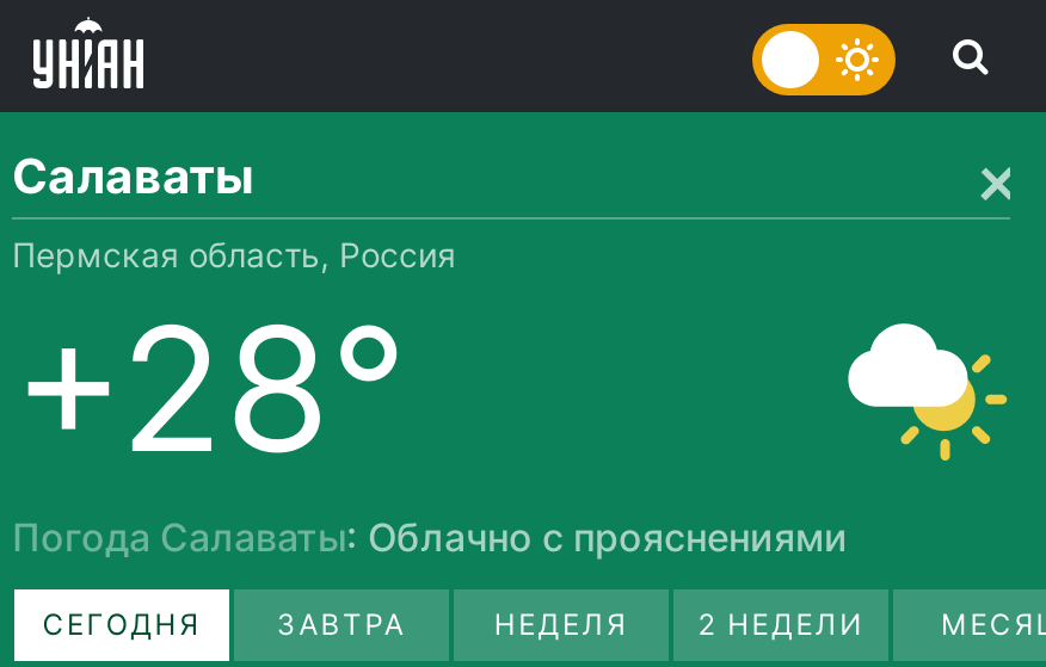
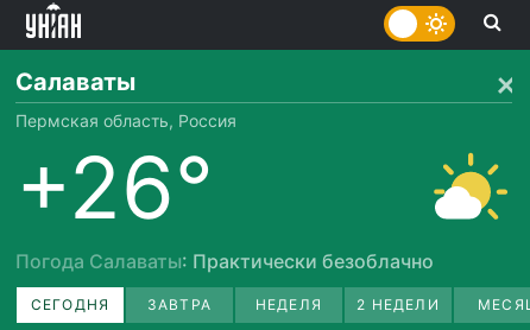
[12,284,1010,561] [image] | +28° | Погода Салаваты: Облачно с прояснениями -> [15,135,510,273] [image] | +26° | Погода Салаваты: Практически безоблачно

